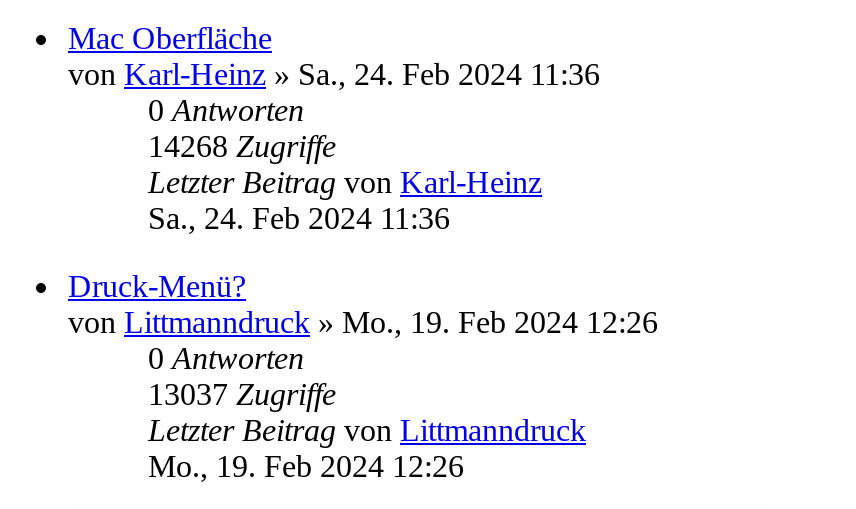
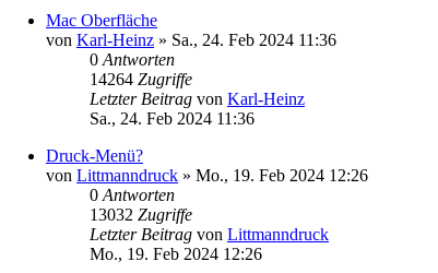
[148,129,336,163] 14268 Zugriffe -> [90,70,192,88] 14264 Zugriffe
[148,377,336,411] 13037 Zugriffe -> [90,205,192,224] 13032 Zugriffe

